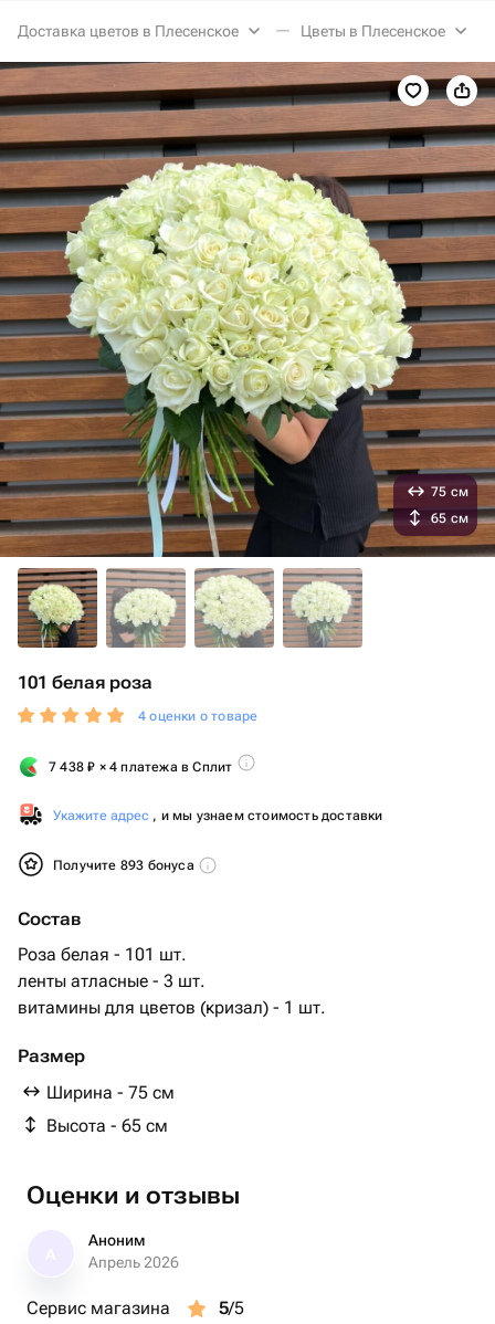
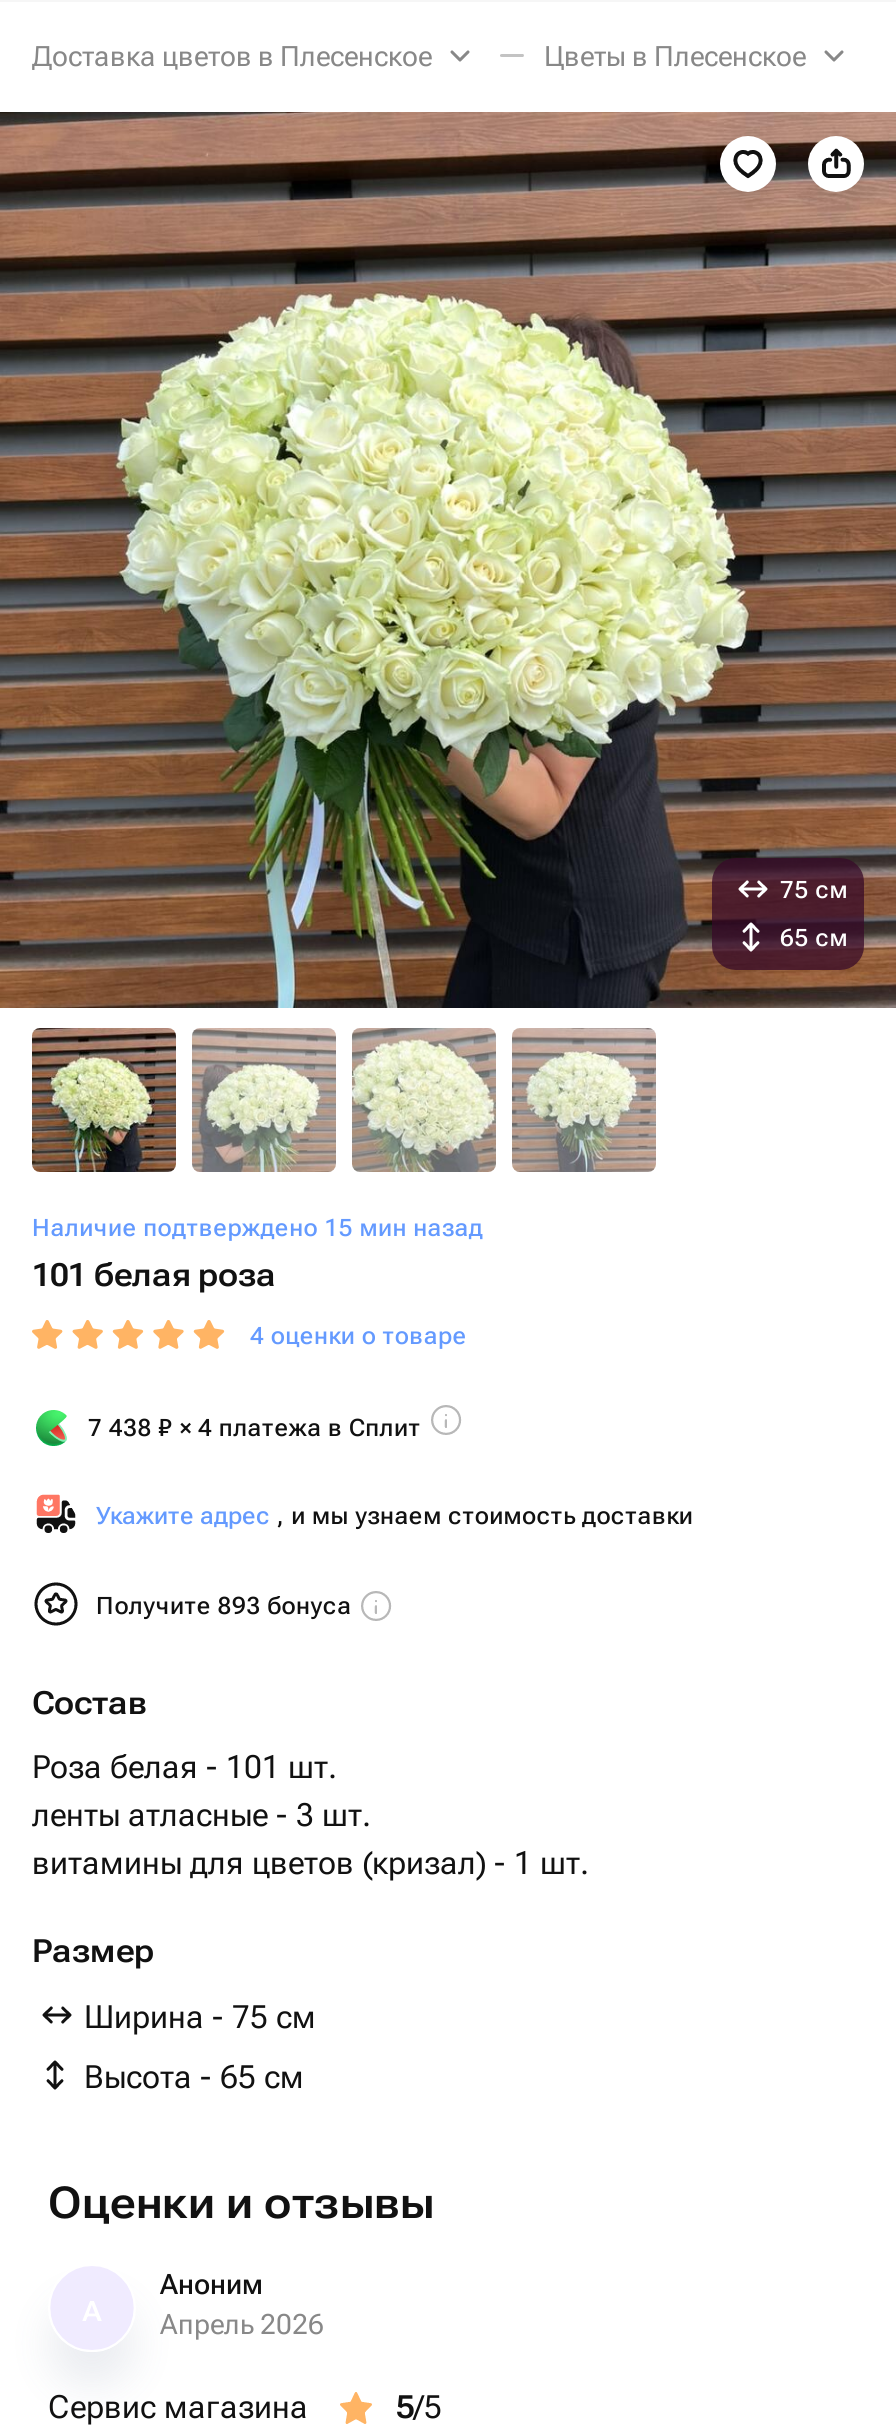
none -> [32,1214,483,1242] Наличие подтверждено 15 мин назад

